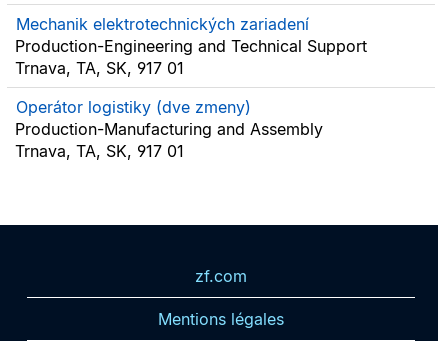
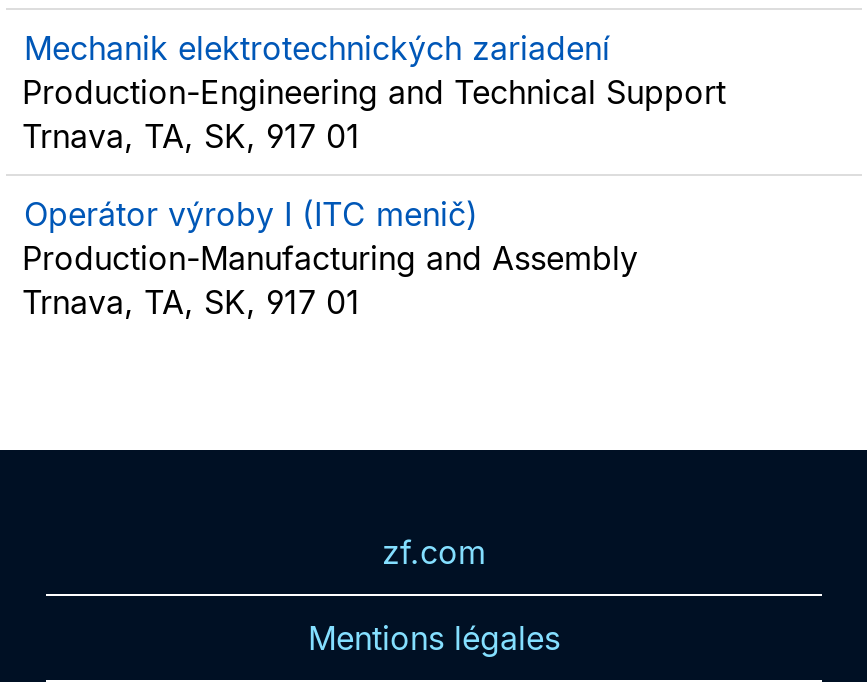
[16,97,251,117] Operátor logistiky (dve zmeny) -> [24,194,478,234] Operátor výroby I (ITC menič)

